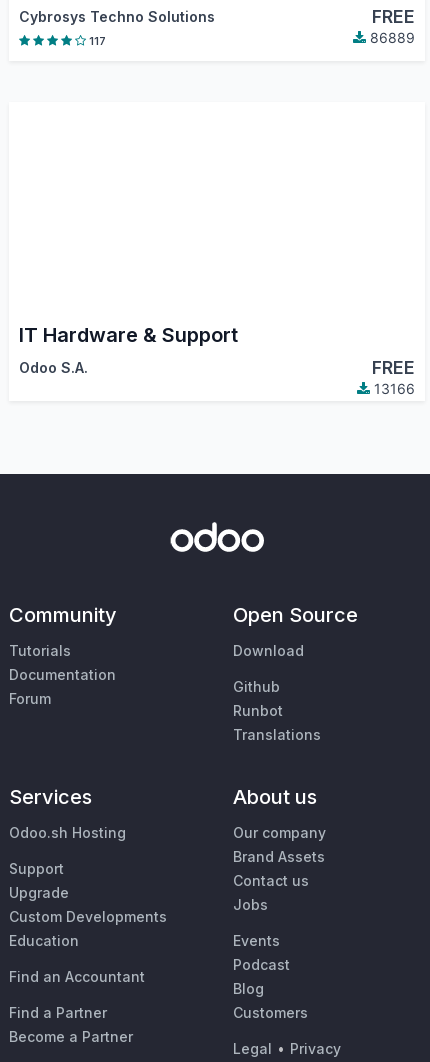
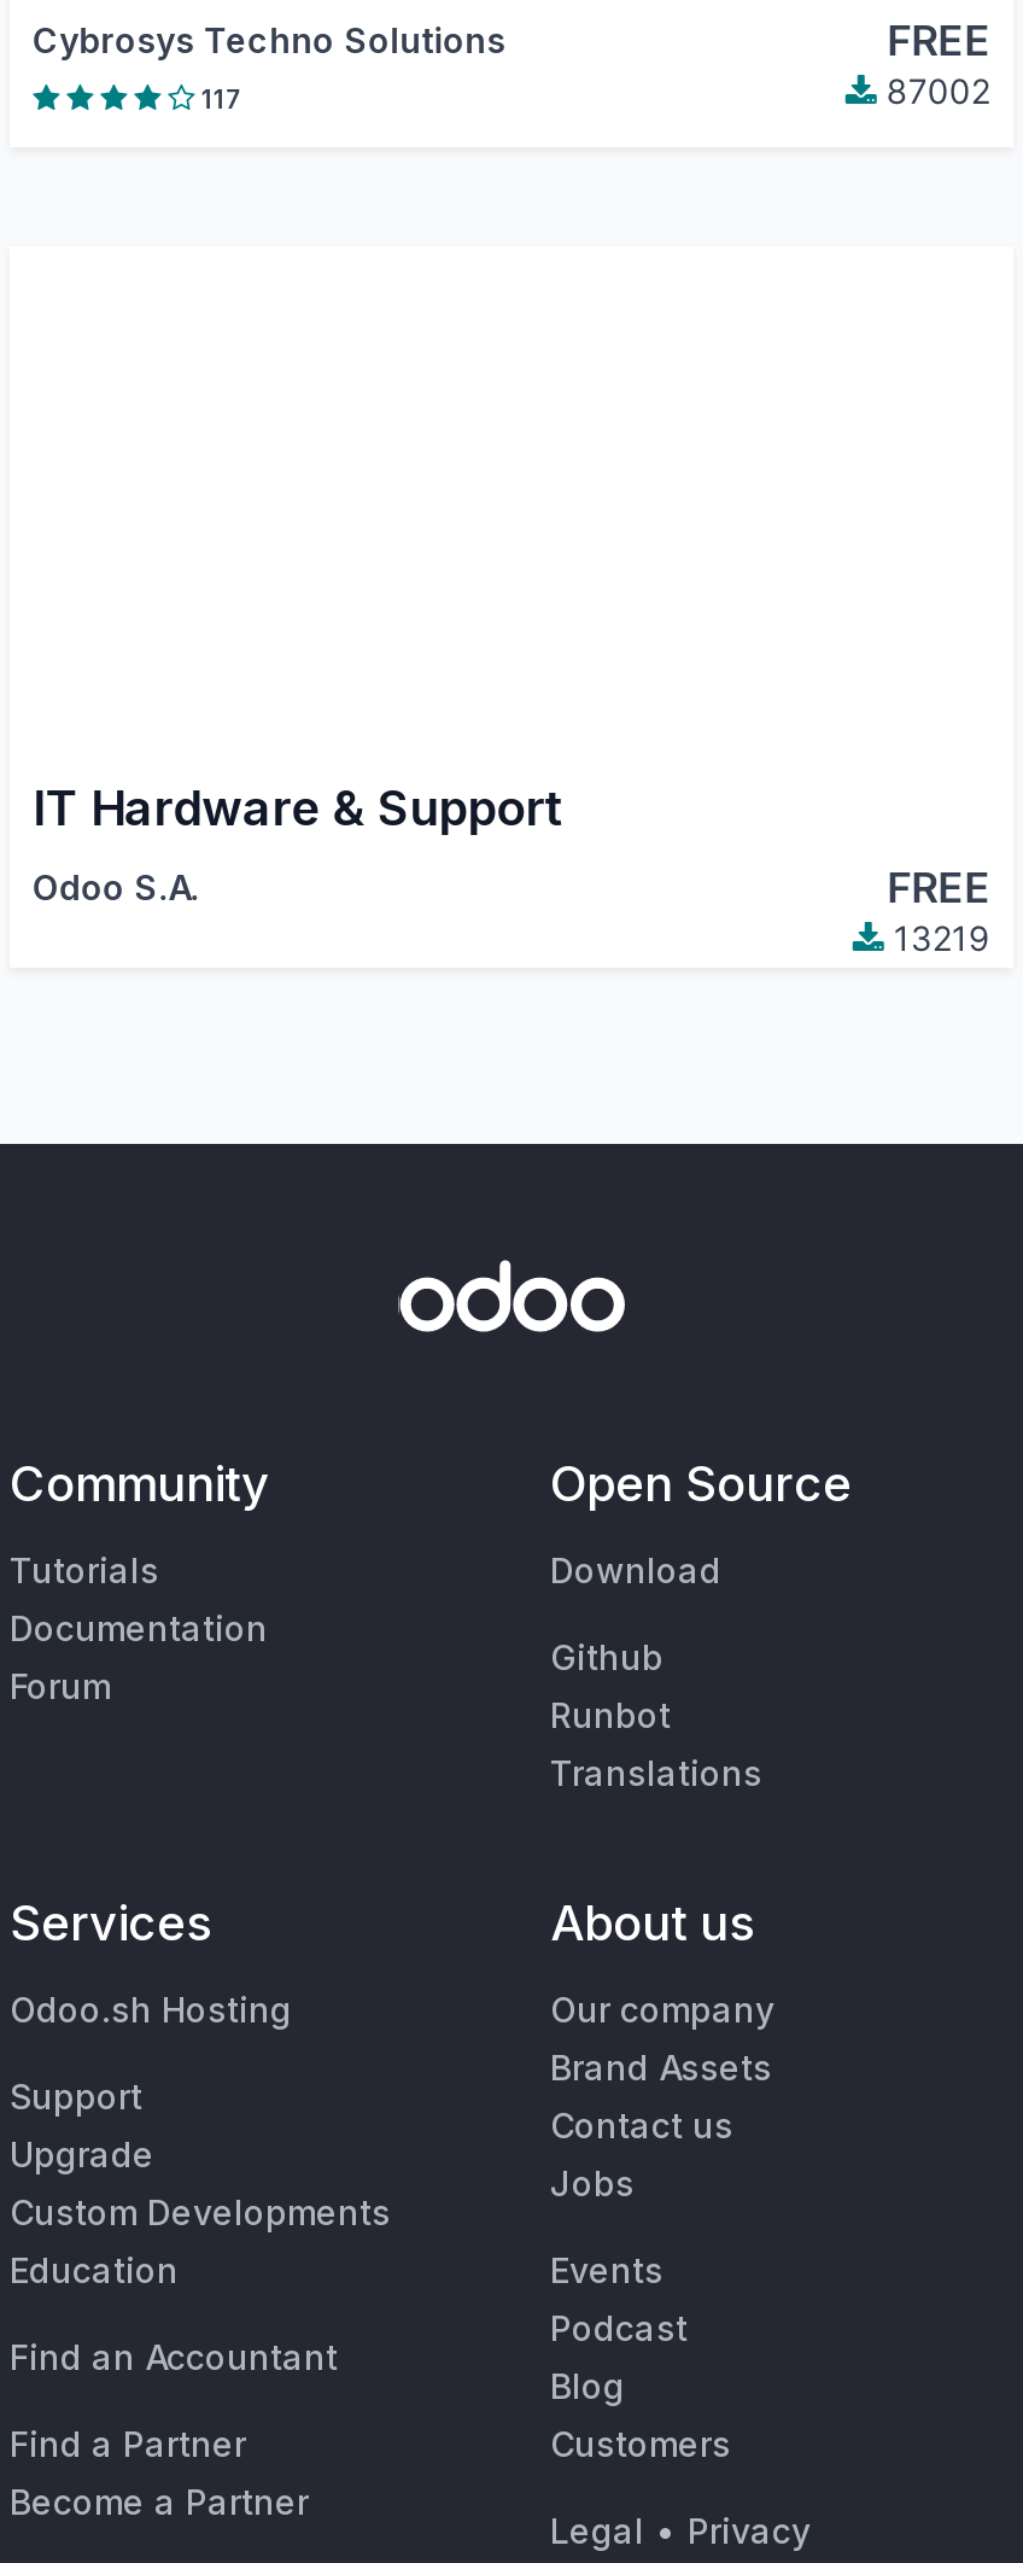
[366,29,415,46] 86889 -> [877,70,990,111] 87002
[370,380,415,397] 13166 -> [884,916,990,957] 13219

